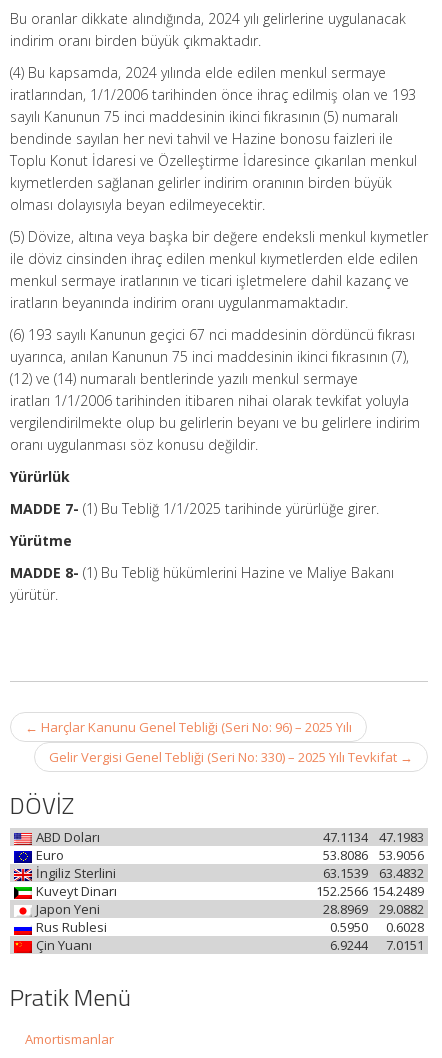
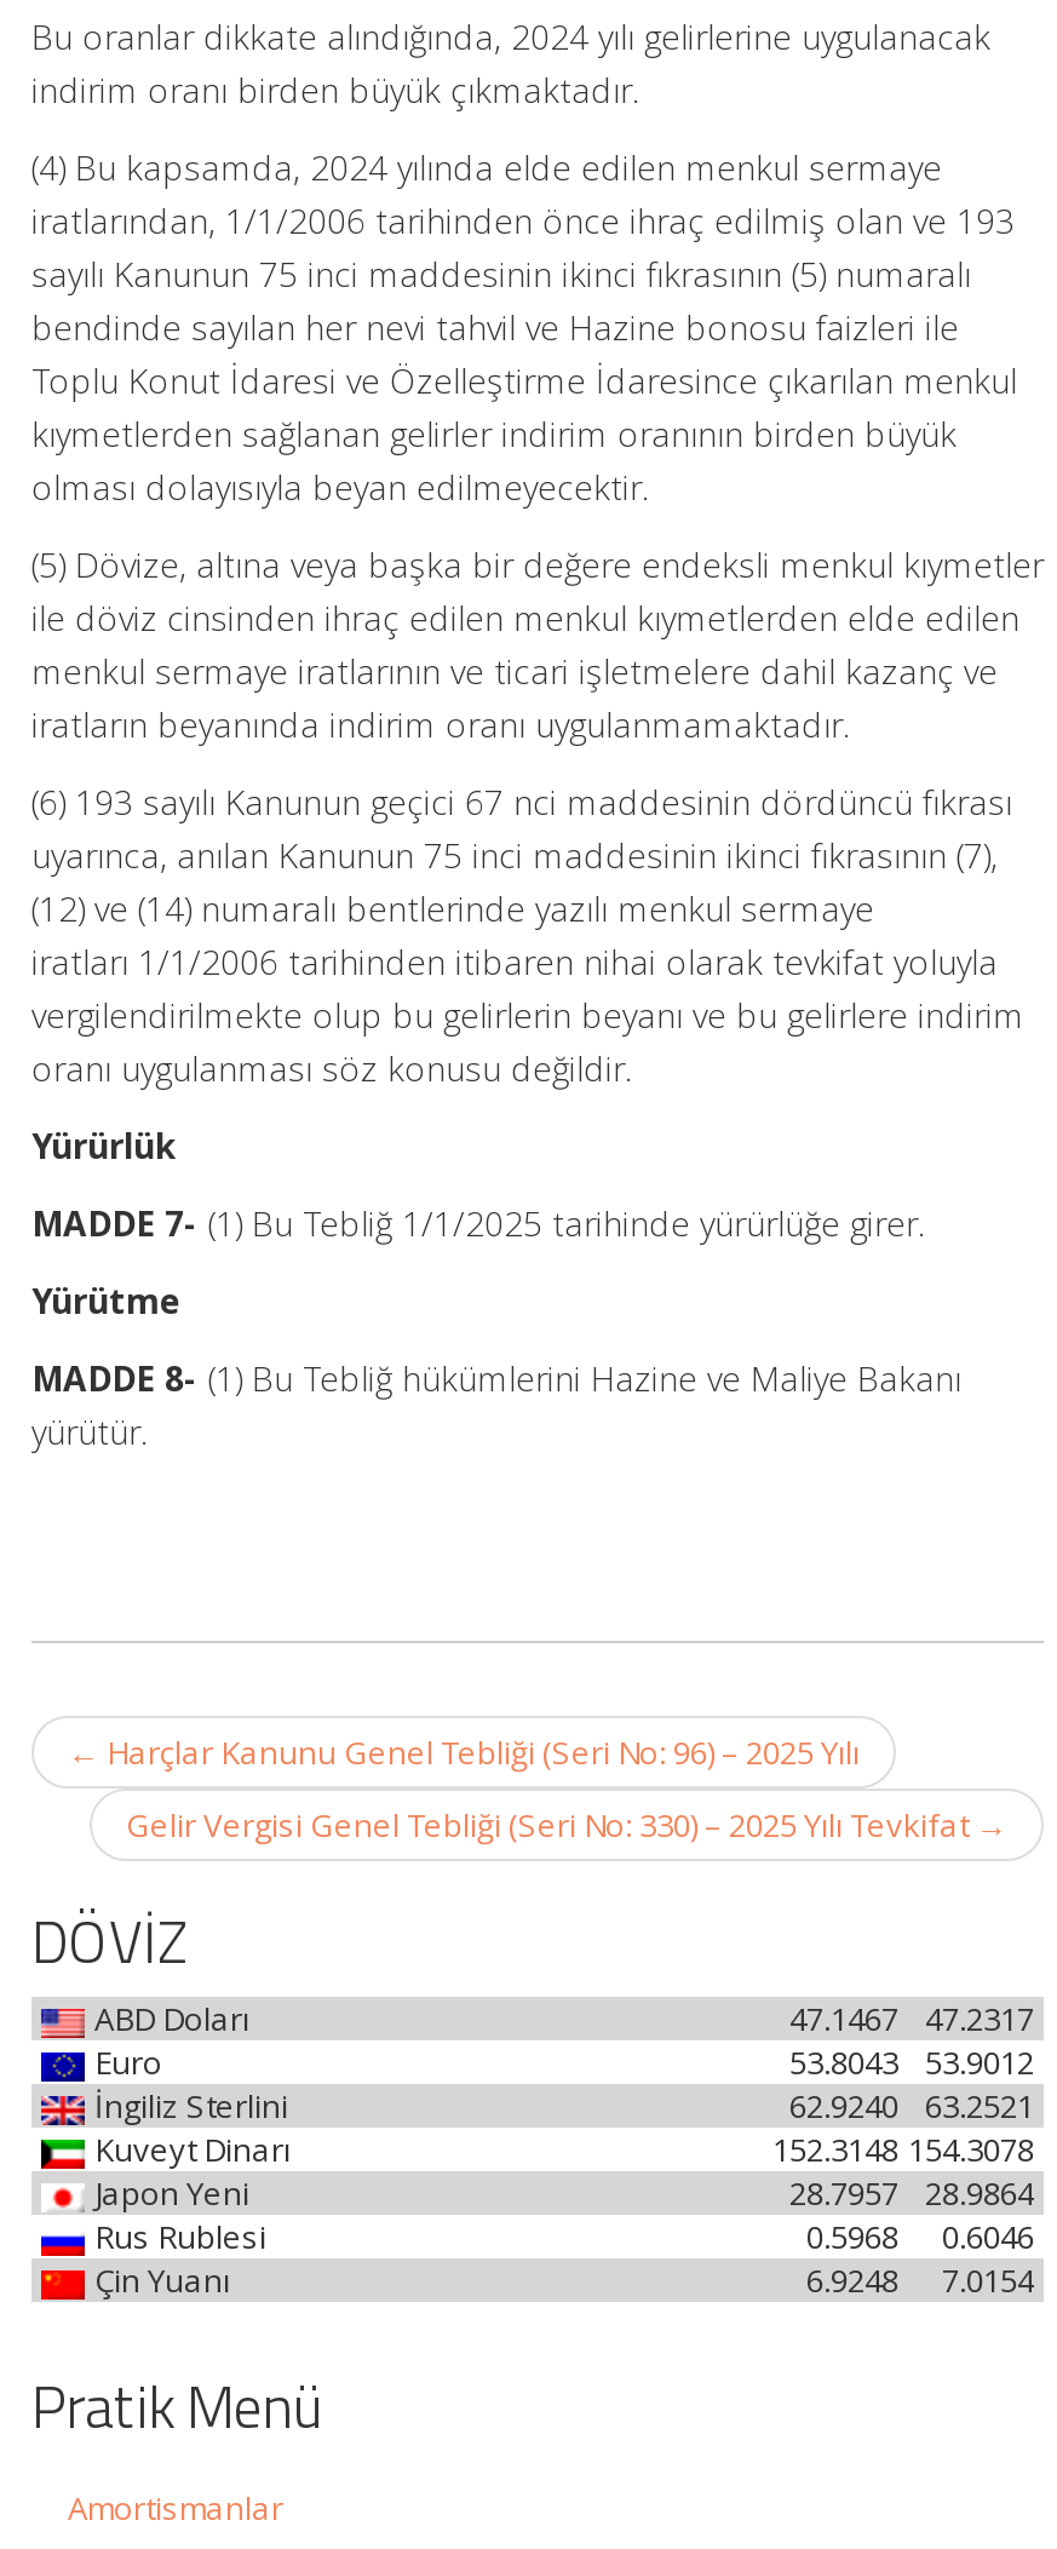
[323,828,368,846] 47.1134 -> [789,1997,898,2040] 47.1467
[379,828,424,846] 47.1983 -> [925,1997,1034,2040] 47.2317
[323,846,368,864] 53.8086 -> [789,2040,898,2084] 53.8043
[379,846,424,864] 53.9056 -> [925,2040,1034,2084] 53.9012
[323,864,368,882] 63.1539 -> [789,2084,898,2128] 62.9240
[379,864,424,882] 63.4832 -> [925,2084,1034,2128] 63.2521
[316,882,368,900] 152.2566 -> [772,2128,898,2171] 152.3148
[372,882,424,900] 154.2489 -> [908,2128,1034,2171] 154.3078
[323,900,368,918] 28.8969 -> [789,2171,898,2215] 28.7957
[379,900,424,918] 29.0882 -> [925,2171,1034,2215] 28.9864
[330,918,368,936] 0.5950 -> [806,2215,898,2258] 0.5968
[386,918,424,936] 0.6028 -> [942,2215,1034,2258] 0.6046
[330,936,368,954] 6.9244 -> [806,2258,898,2302] 6.9248
[386,936,424,954] 7.0151 -> [942,2258,1034,2302] 7.0154

